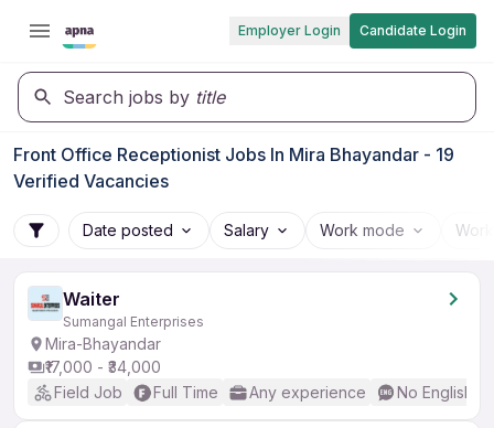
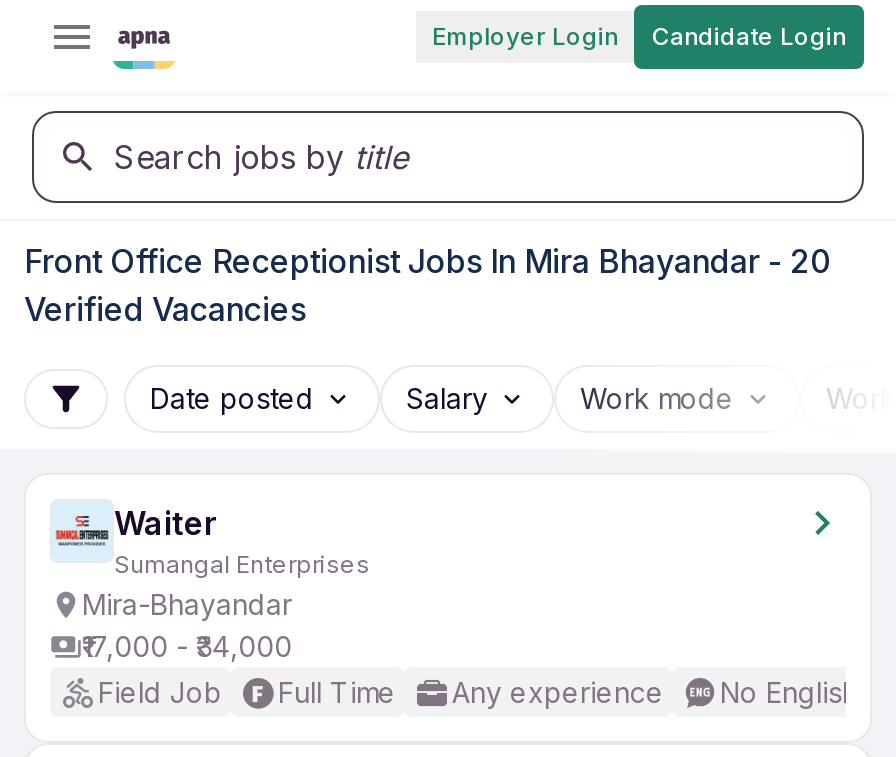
[13,143,454,165] Front Office Receptionist Jobs In Mira Bhayandar - 19 -> [24,241,832,281] Front Office Receptionist Jobs In Mira Bhayandar - 20

